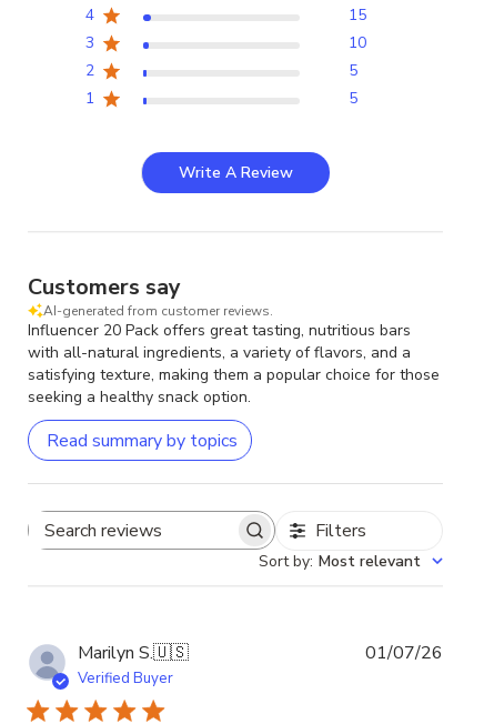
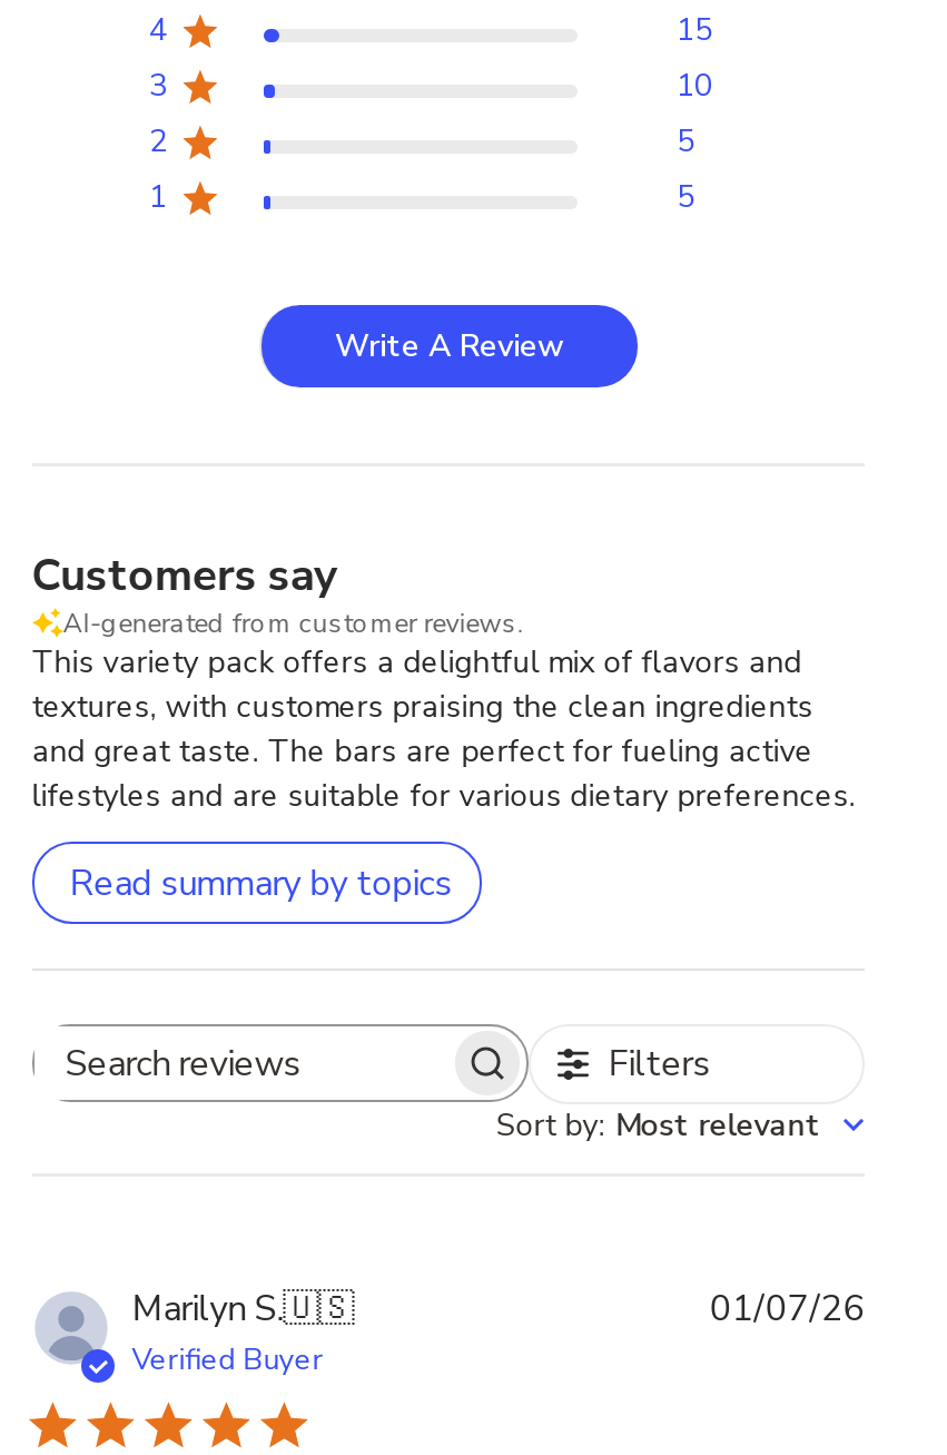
[28,320,439,408] Influencer 20 Pack offers great tasting, nutritious bars | with all-natural ingredients, a variety of flavors, and a | satisfying texture, making them a popular choice for those | seeking a healthy snack option. -> [32,642,855,818] This variety pack offers a delightful mix of flavors and | textures, with customers praising the clean ingredients | and great taste. The bars are perfect for fueling active | lifestyles and are suitable for various dietary preferences.

